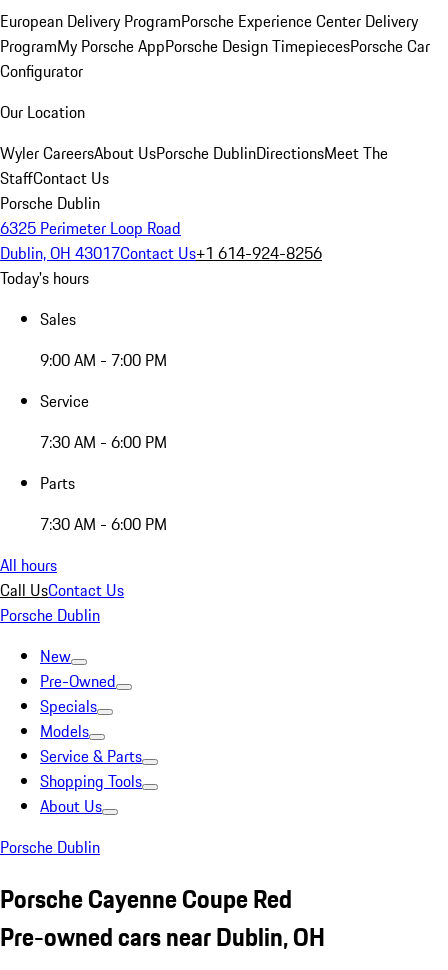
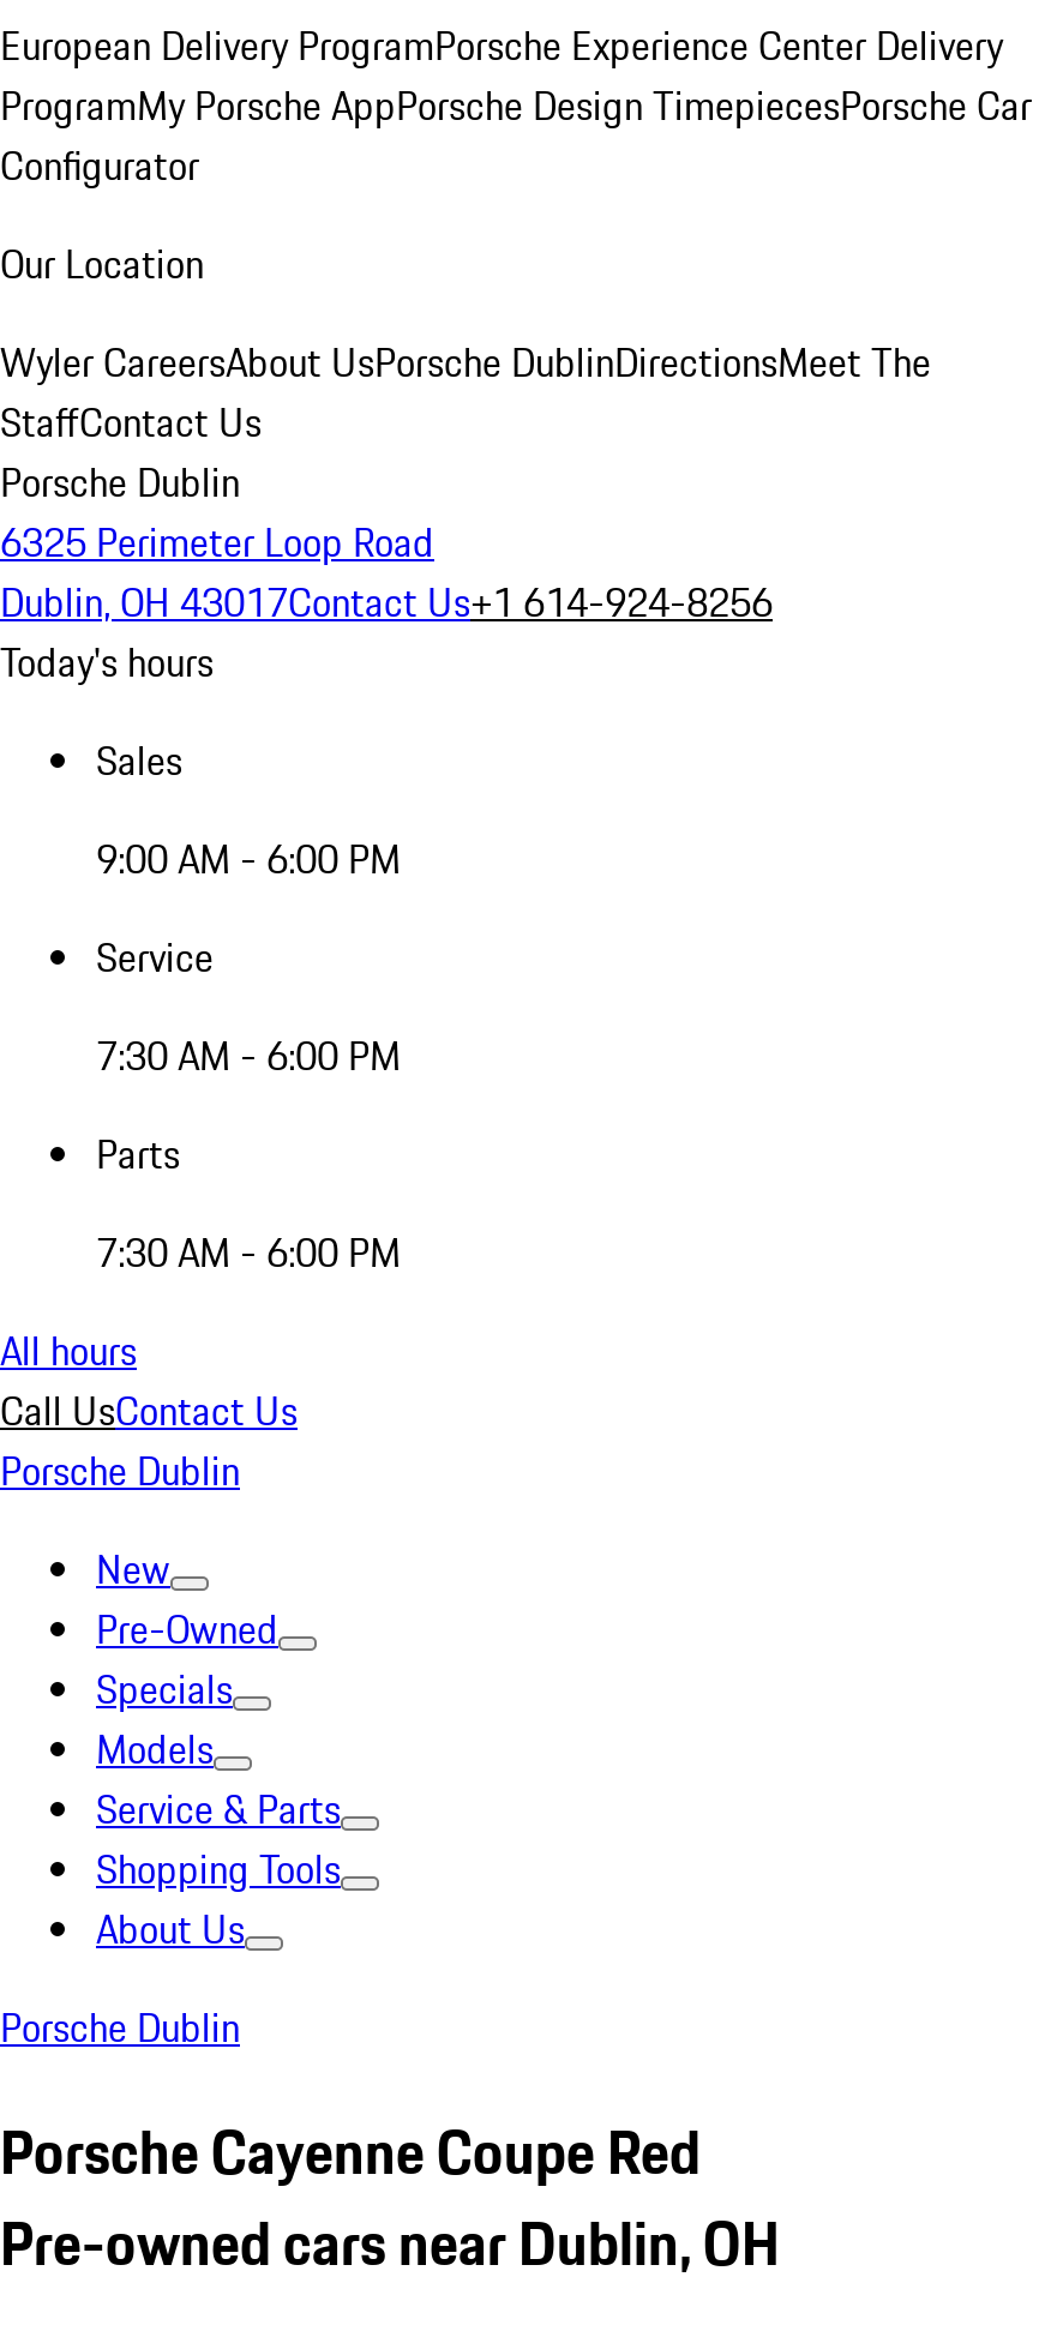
[40,348,167,372] 9:00 AM - 7:00 PM -> [96,830,401,888] 9:00 AM - 6:00 PM

